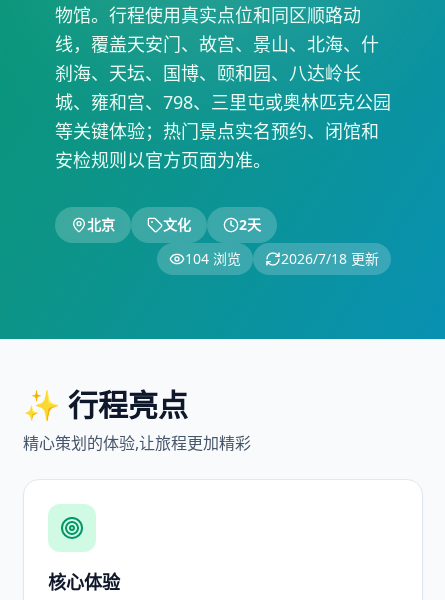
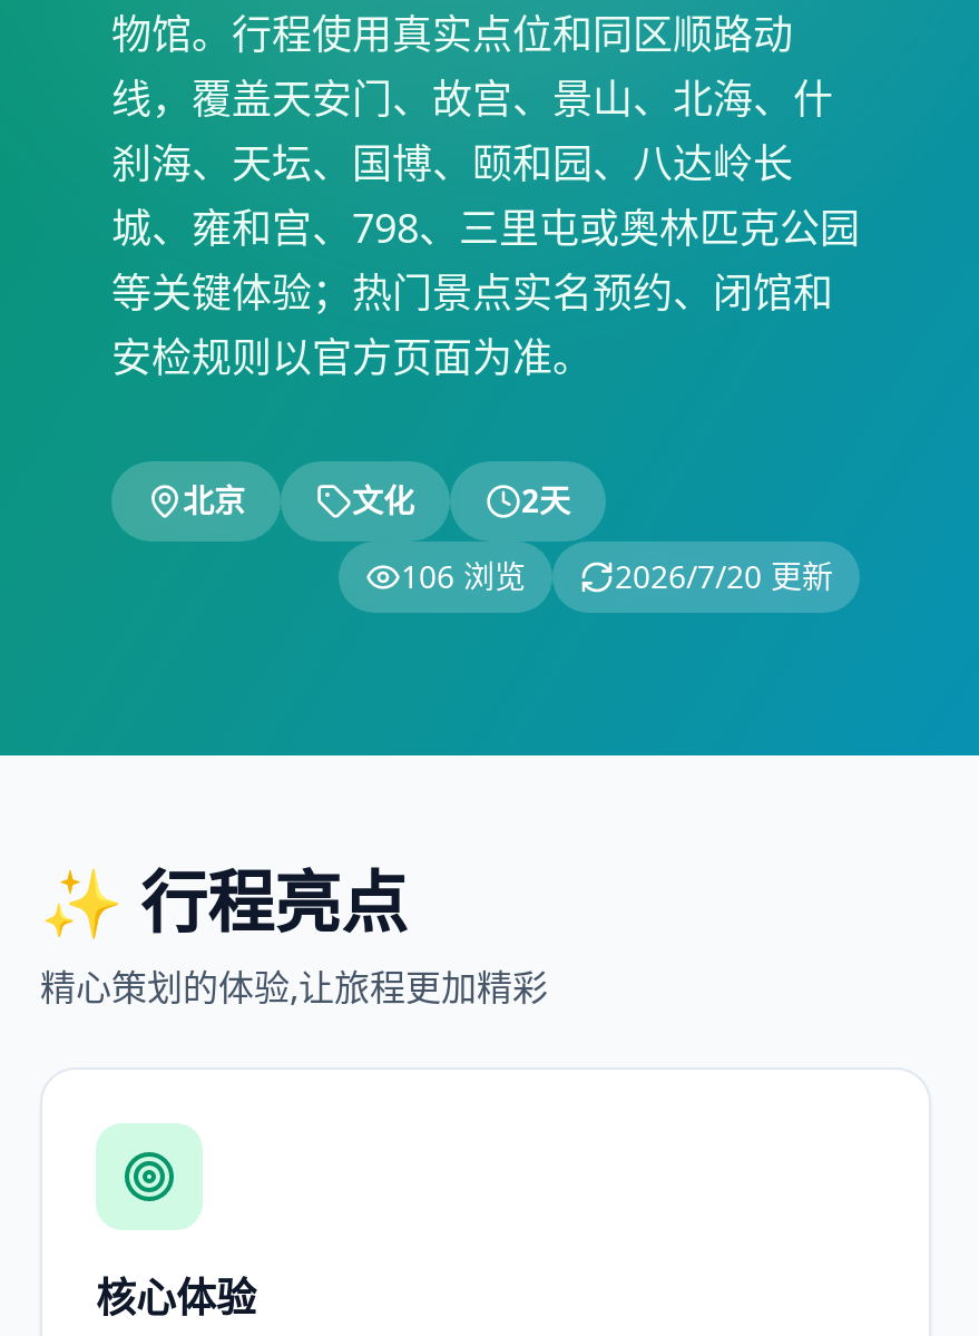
[185,249,241,268] 104浏览 -> [401,555,526,597] 106浏览
[281,249,379,268] 2026/7/18更新 -> [615,555,833,597] 2026/7/20更新

